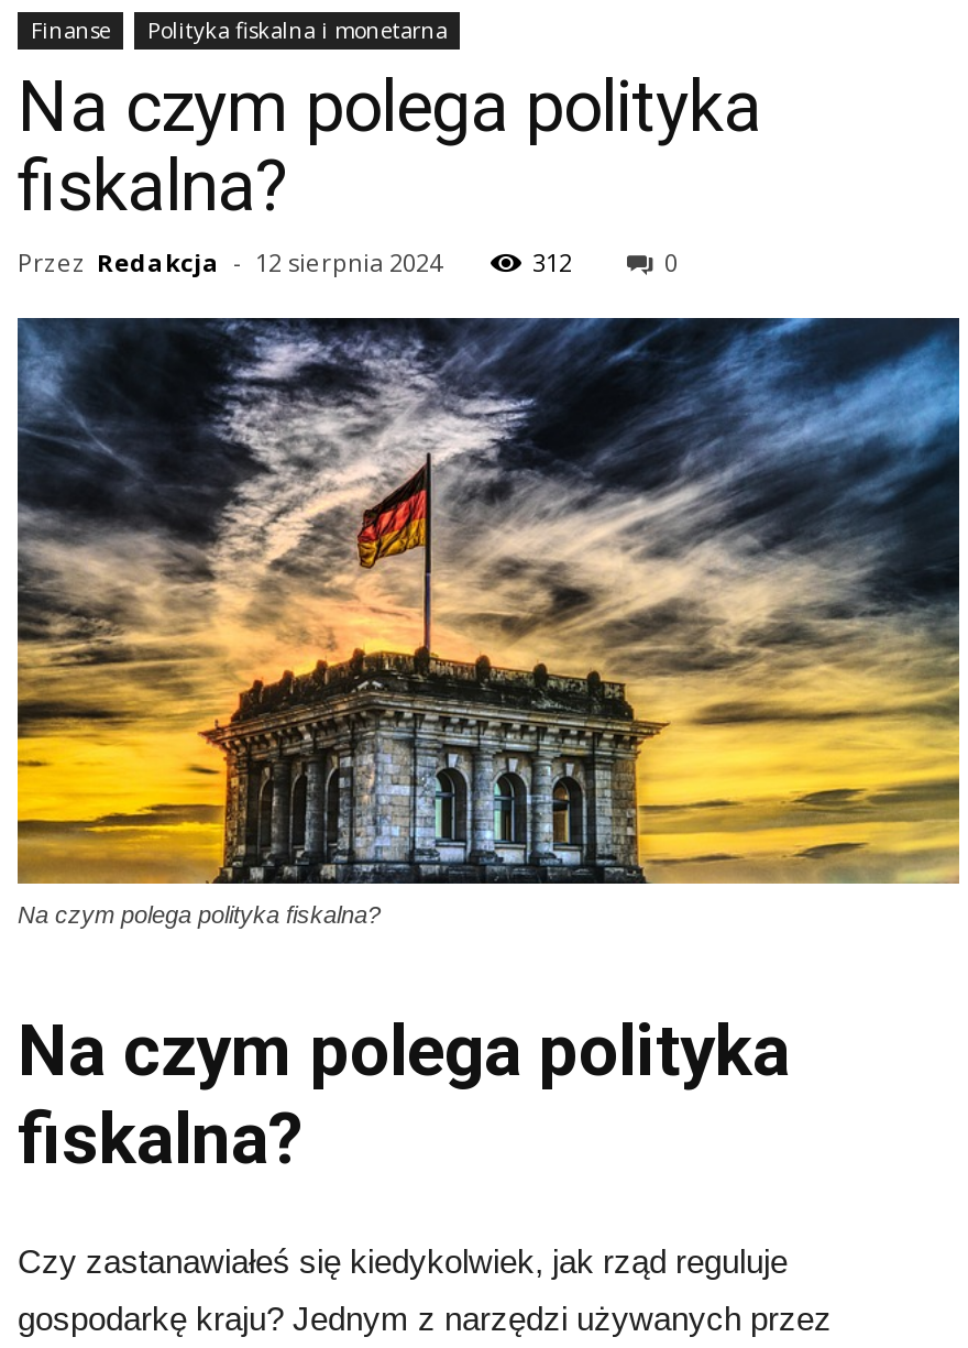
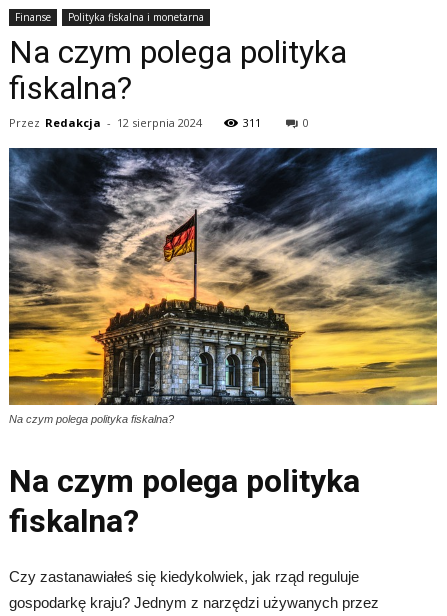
[532,245,572,278] 312 -> [243,115,261,130] 311

